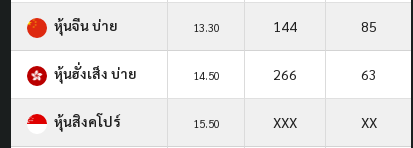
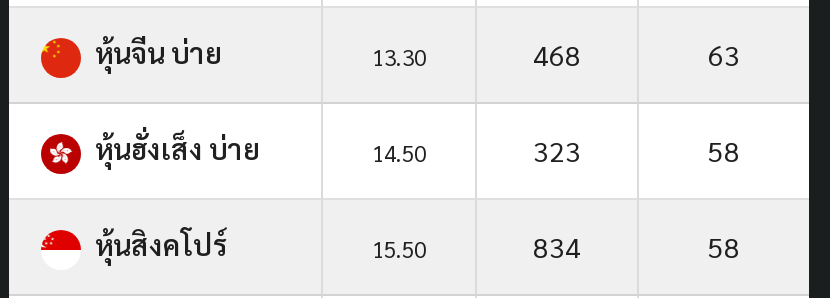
[273,17,297,35] 144 -> [533,36,581,72] 468
[360,17,376,35] 85 -> [708,36,740,72] 63
[273,65,297,83] 266 -> [533,132,581,168] 323
[360,65,376,83] 63 -> [708,132,740,168] 58
[273,113,376,131] XXX | XX -> [533,228,740,264] 834 | 58

